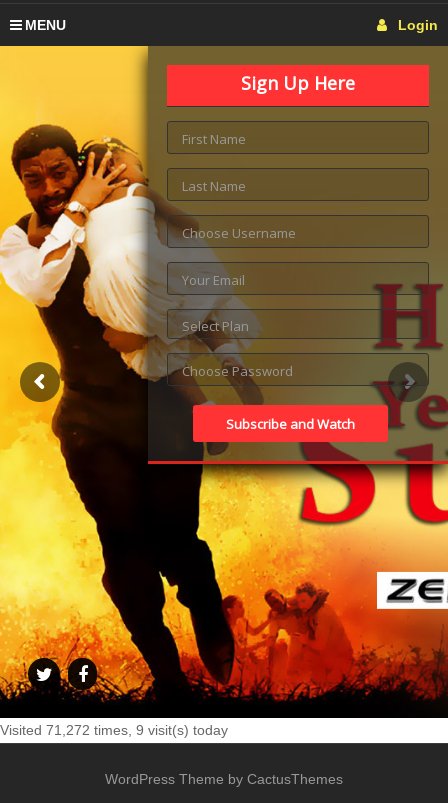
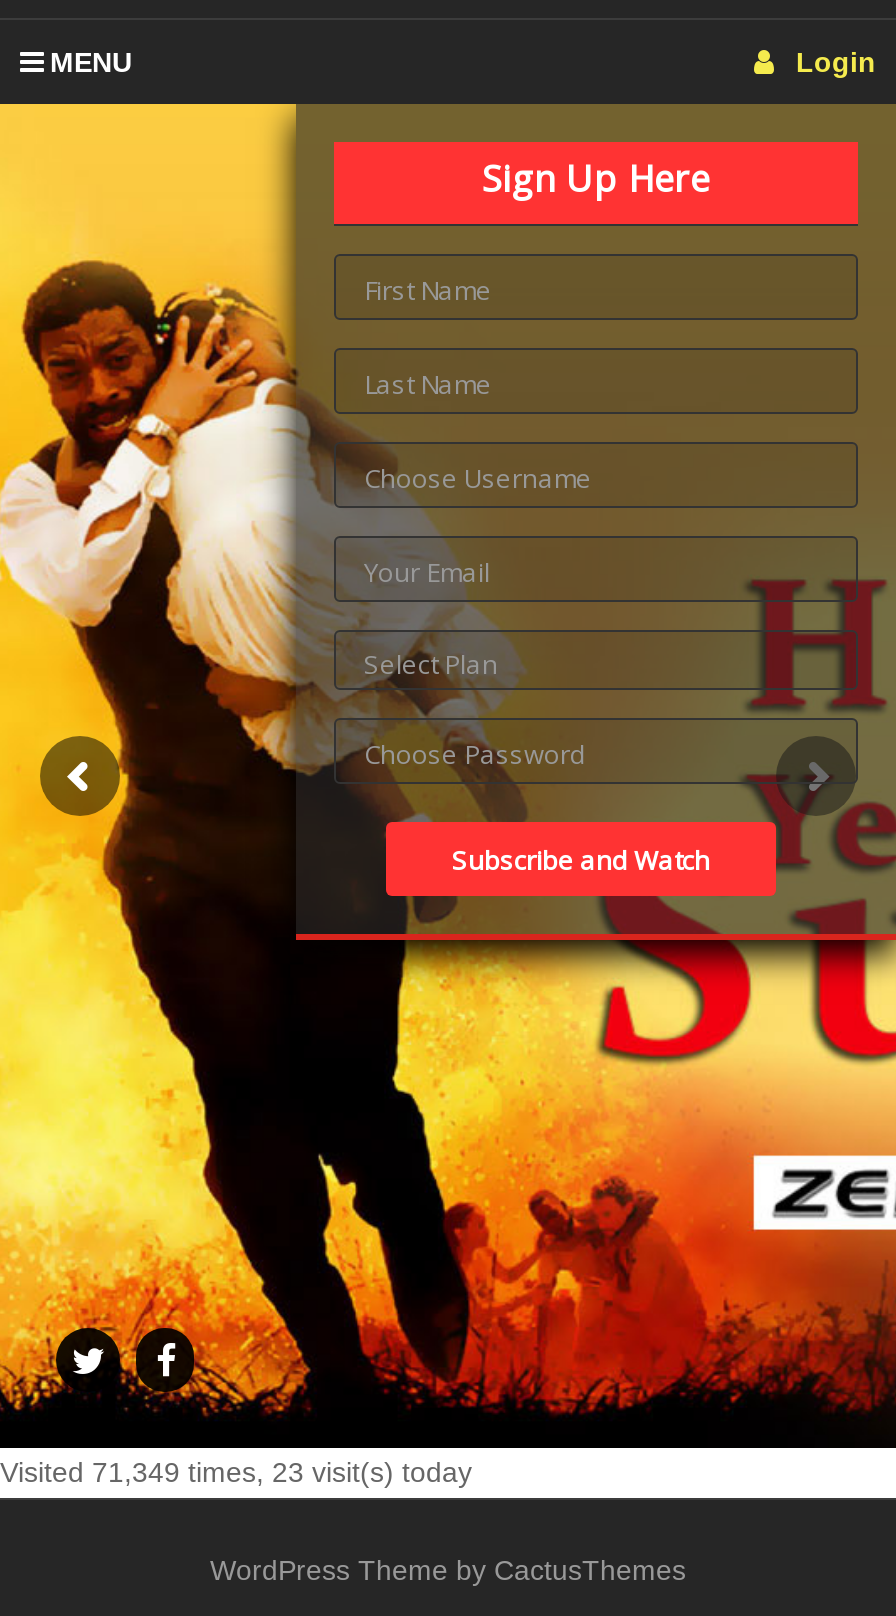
[0,722,228,738] Visited 71,272 times, 9 visit(s) today -> [0,1456,472,1488] Visited 71,349 times, 23 visit(s) today

